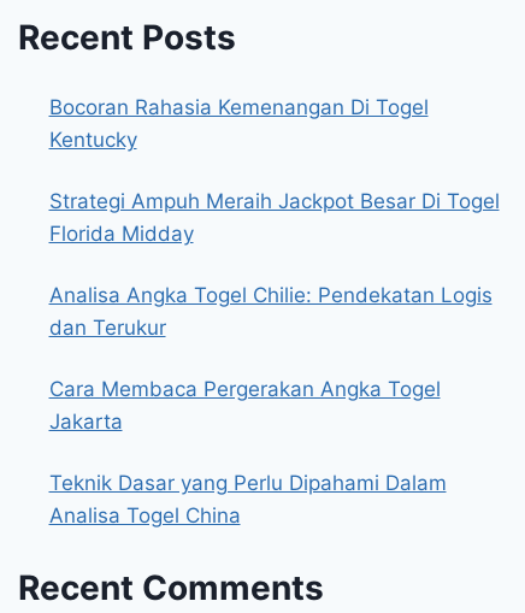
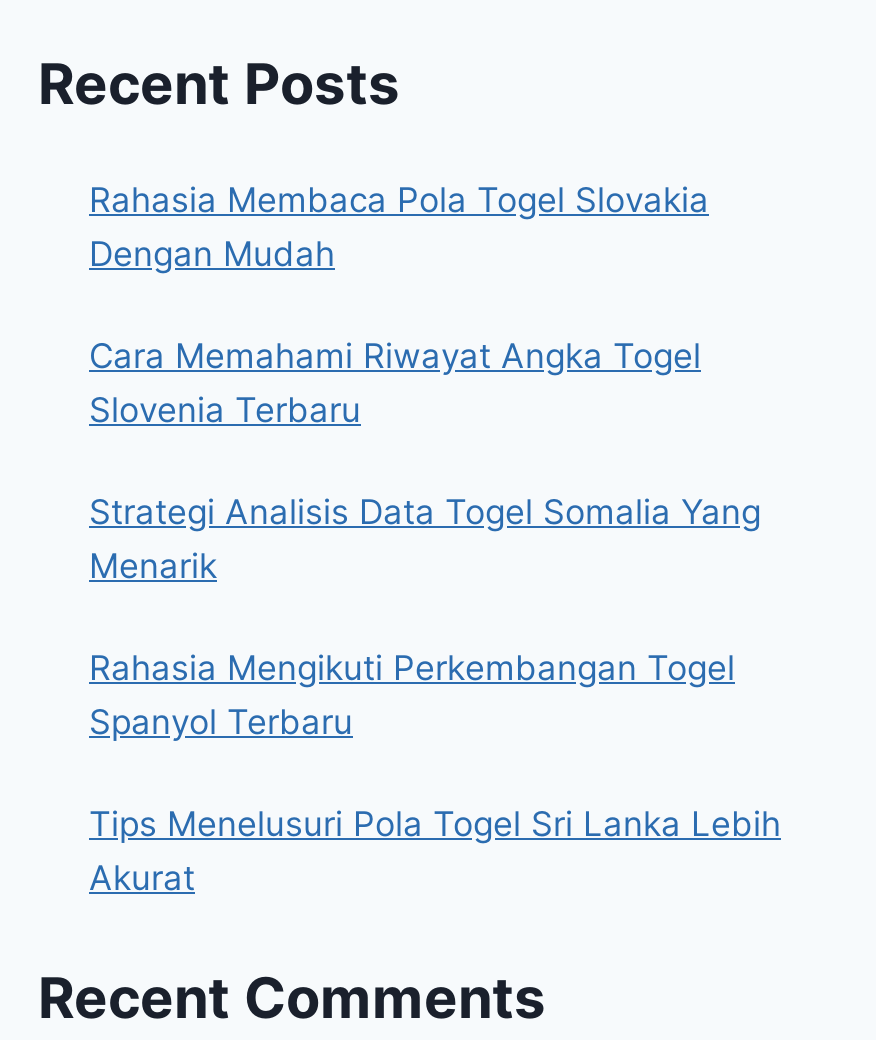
[49,95,428,151] Bocoran Rahasia Kemenangan Di Togel | Kentucky -> [89,179,709,273] Rahasia Membaca Pola Togel Slovakia | Dengan Mudah
[49,189,499,245] Strategi Ampuh Meraih Jackpot Besar Di Togel | Florida Midday -> [89,335,701,429] Cara Memahami Riwayat Angka Togel | Slovenia Terbaru
[49,283,492,339] Analisa Angka Togel Chilie: Pendekatan Logis | dan Terukur -> [89,491,761,585] Strategi Analisis Data Togel Somalia Yang | Menarik
[49,376,440,433] Cara Membaca Pergerakan Angka Togel | Jakarta -> [89,647,735,741] Rahasia Mengikuti Perkembangan Togel | Spanyol Terbaru
[49,470,446,527] Teknik Dasar yang Perlu Dipahami Dalam | Analisa Togel China -> [89,803,781,897] Tips Menelusuri Pola Togel Sri Lanka Lebih | Akurat

